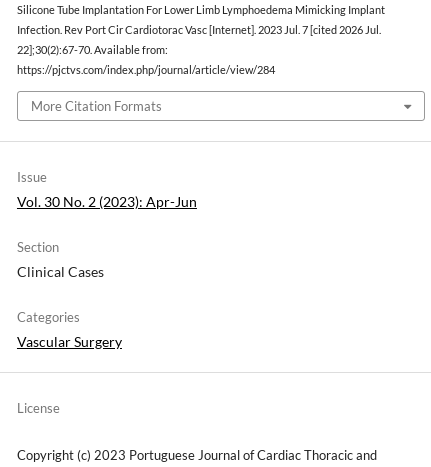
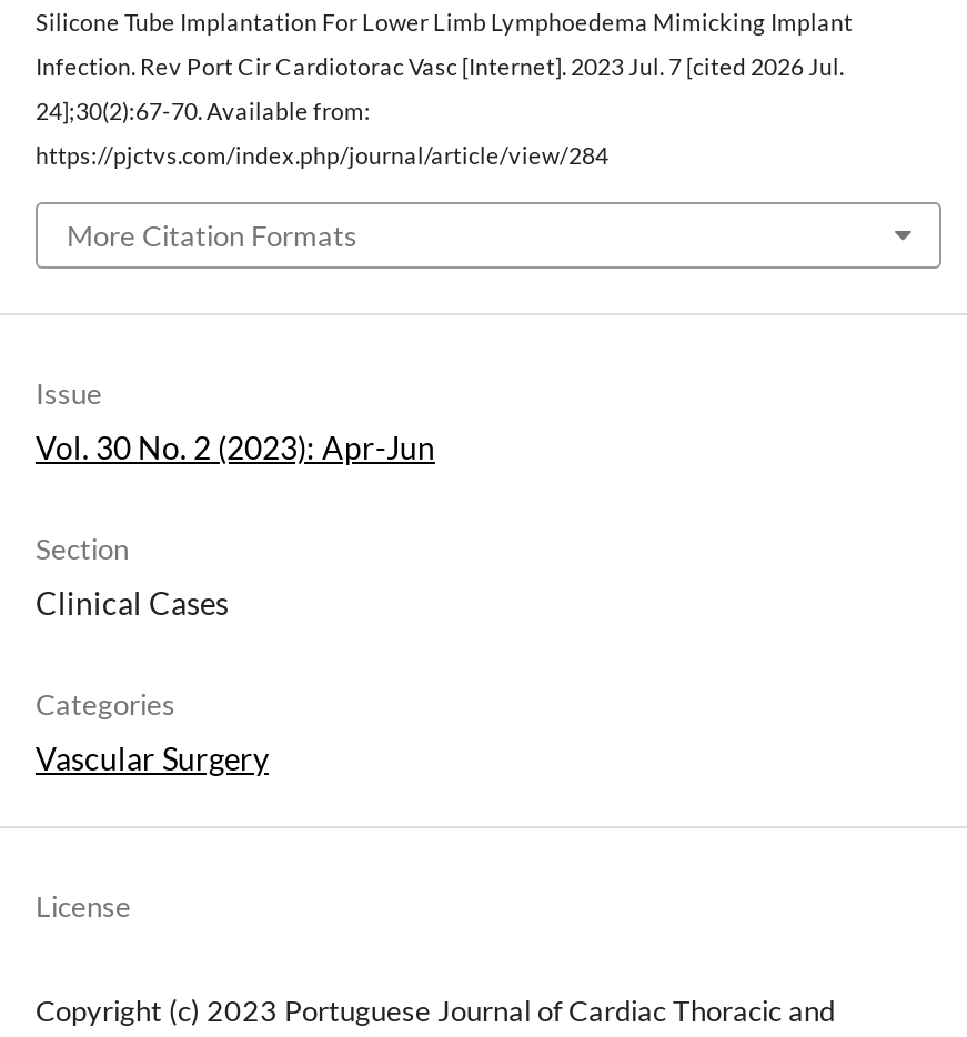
[17,44,168,56] 22];30(2):67-70. Available from: -> [36,99,371,125] 24];30(2):67-70. Available from:

